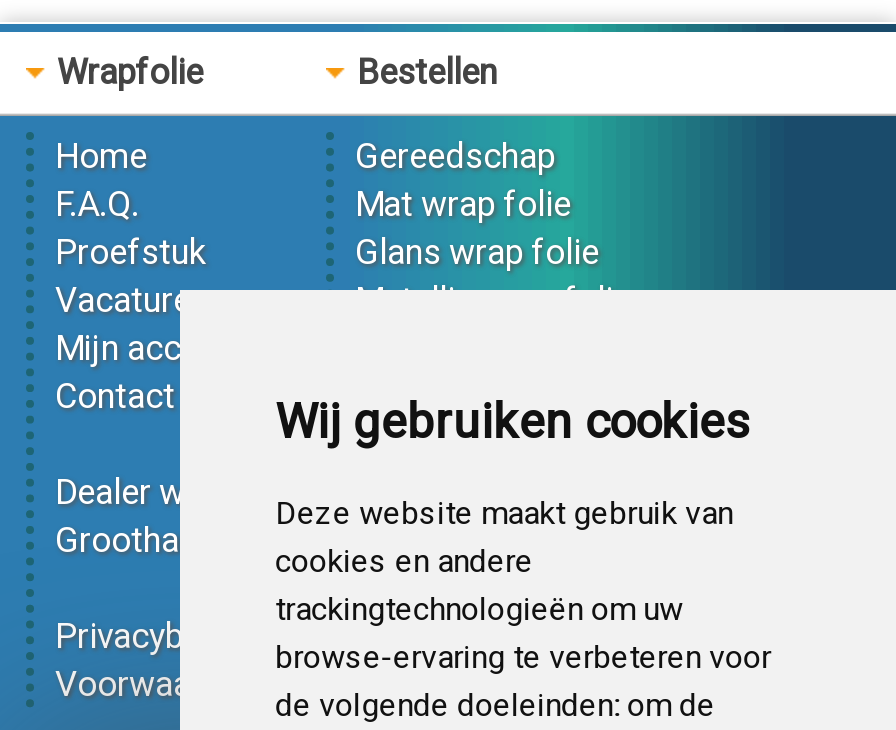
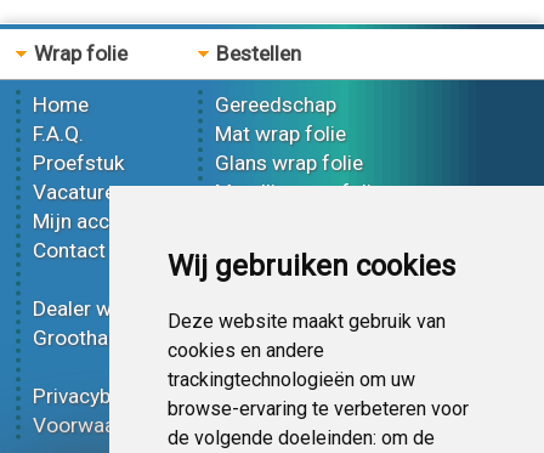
[49,52,203,92] Wrapfolie -> [30,41,128,66] Wrap folie

